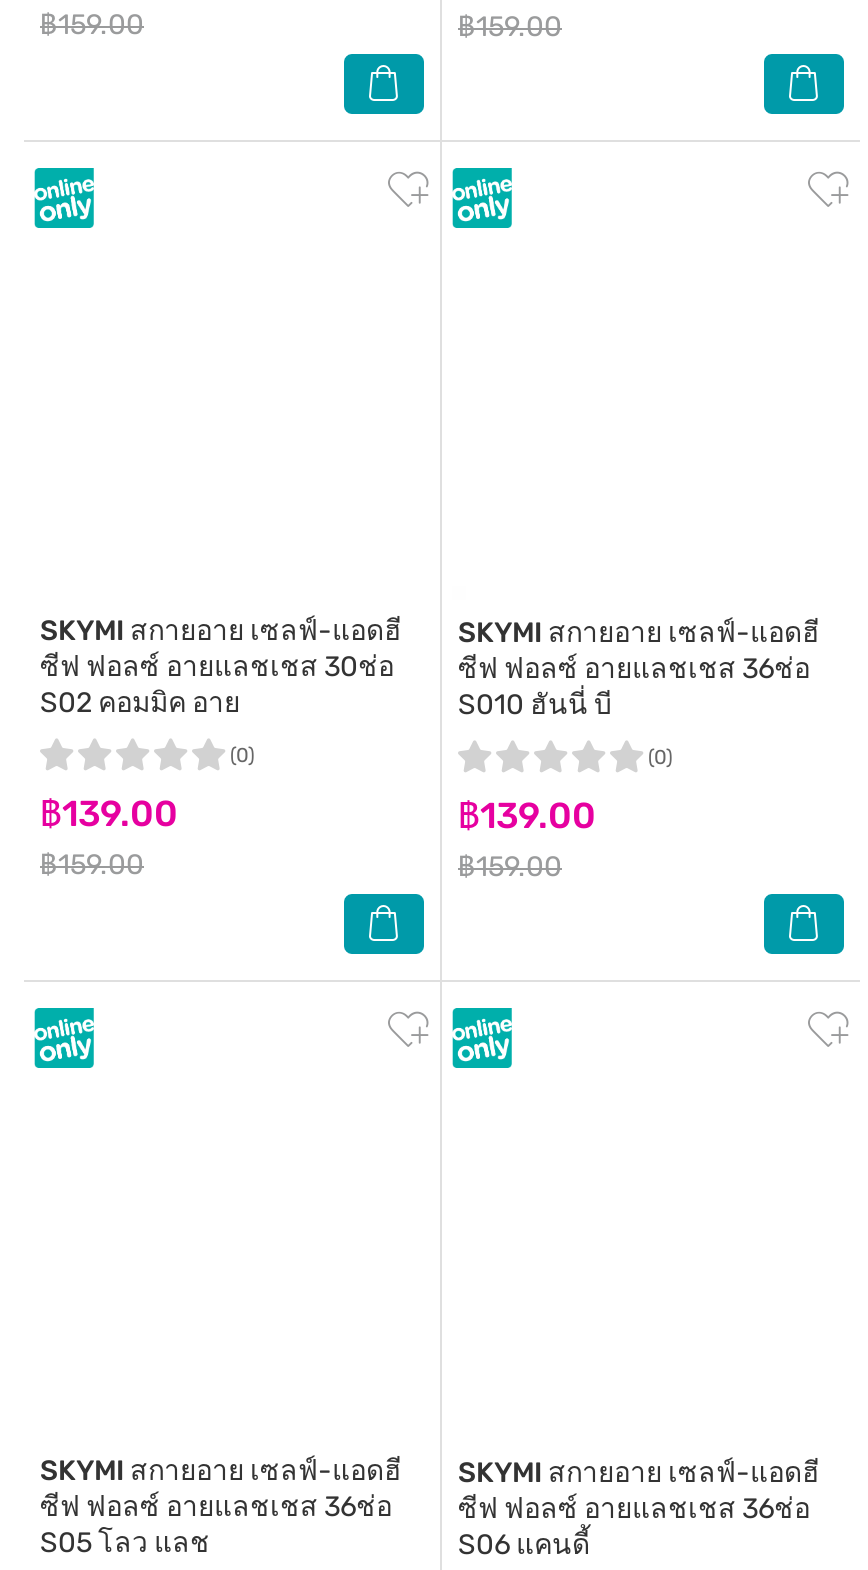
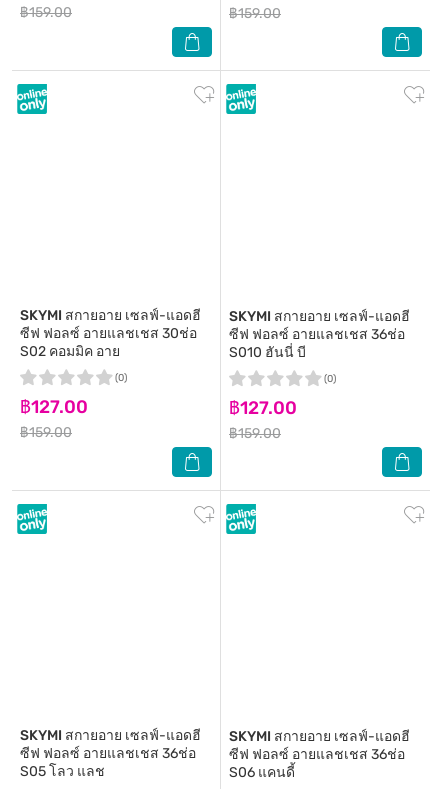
[40,792,178,836] ฿139.00 -> [20,396,88,418] ฿127.00
[458,794,596,838] ฿139.00 -> [229,397,297,419] ฿127.00

